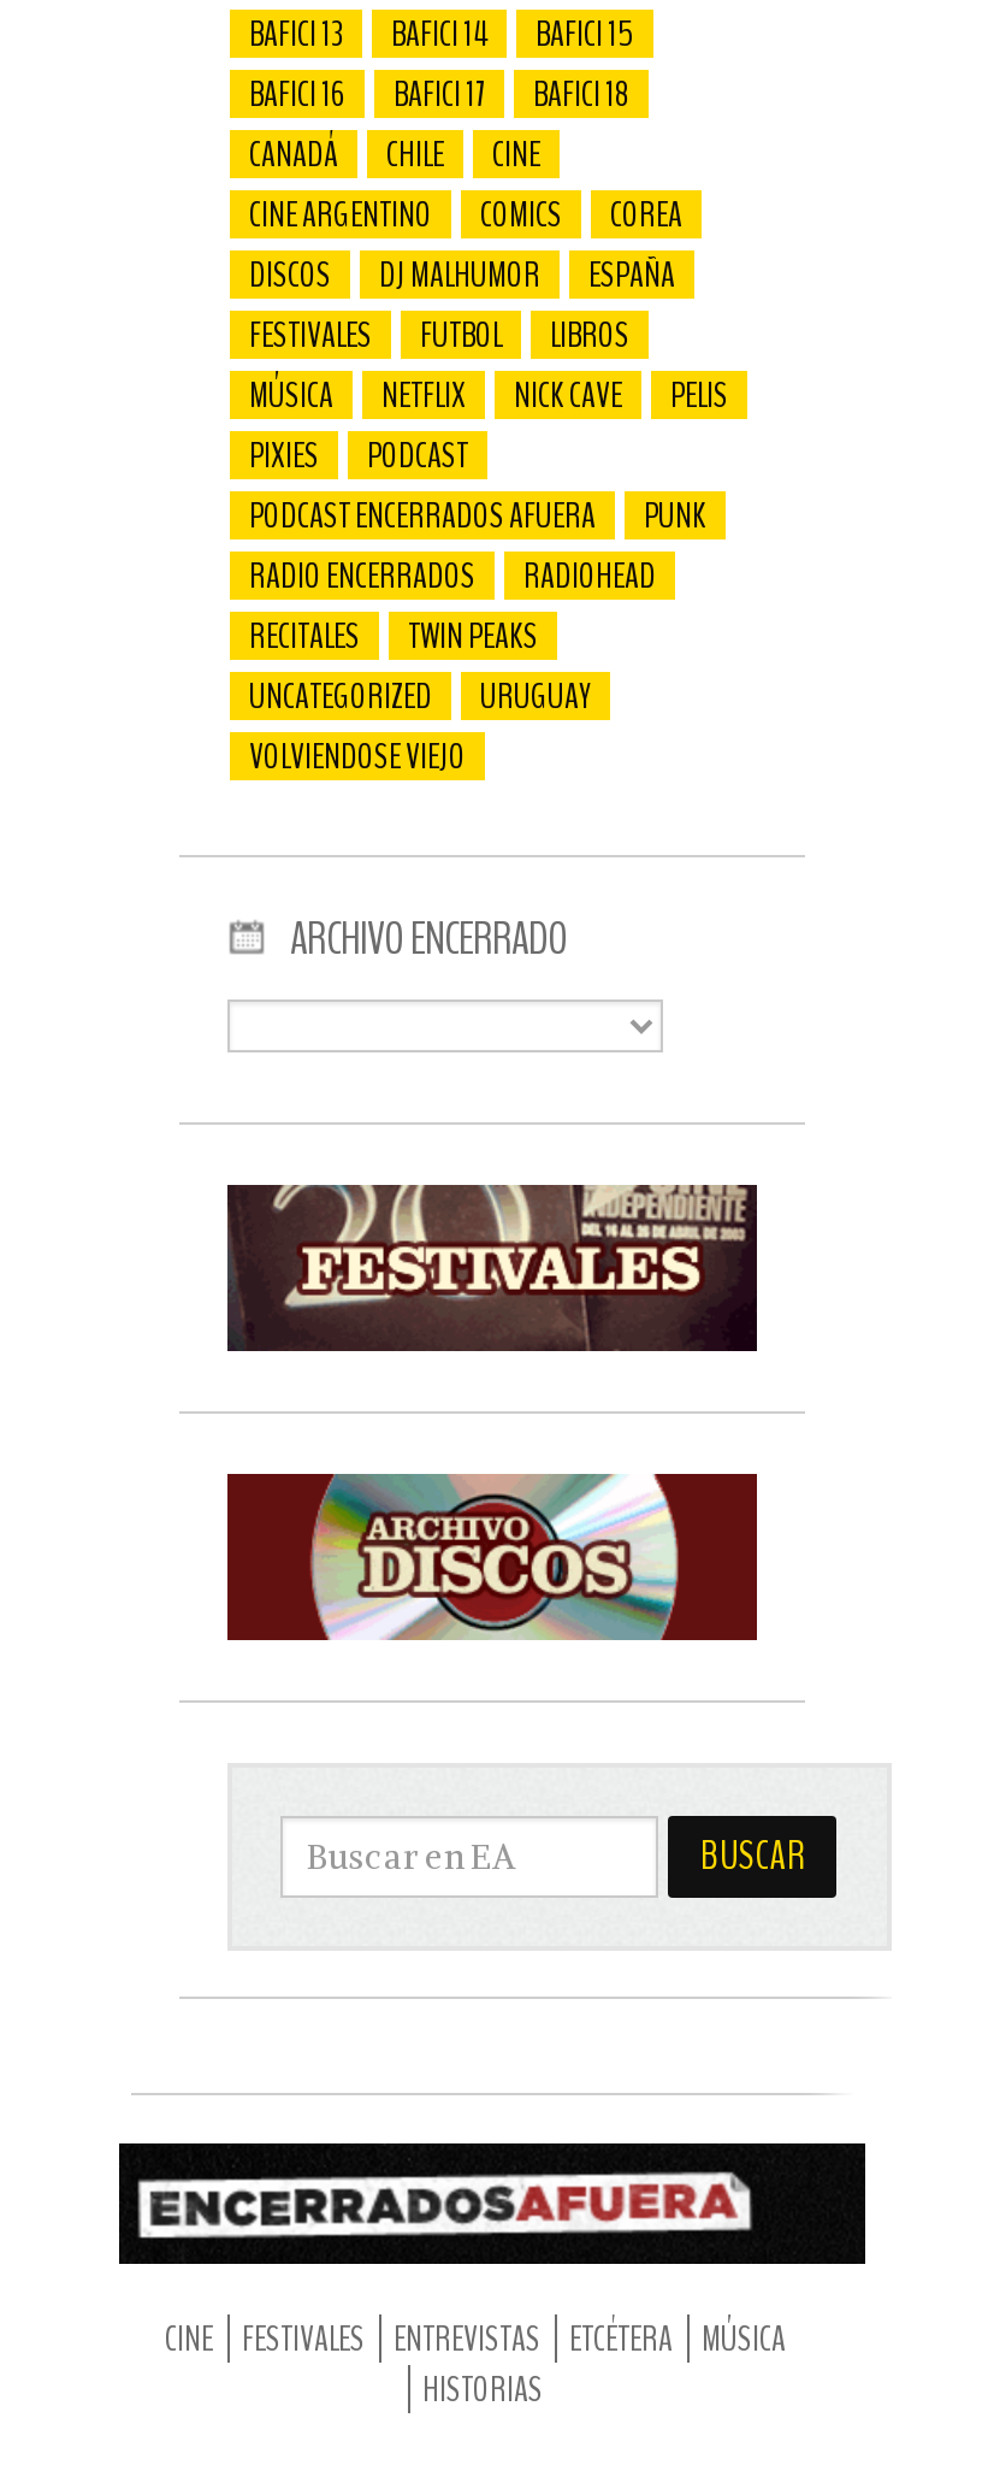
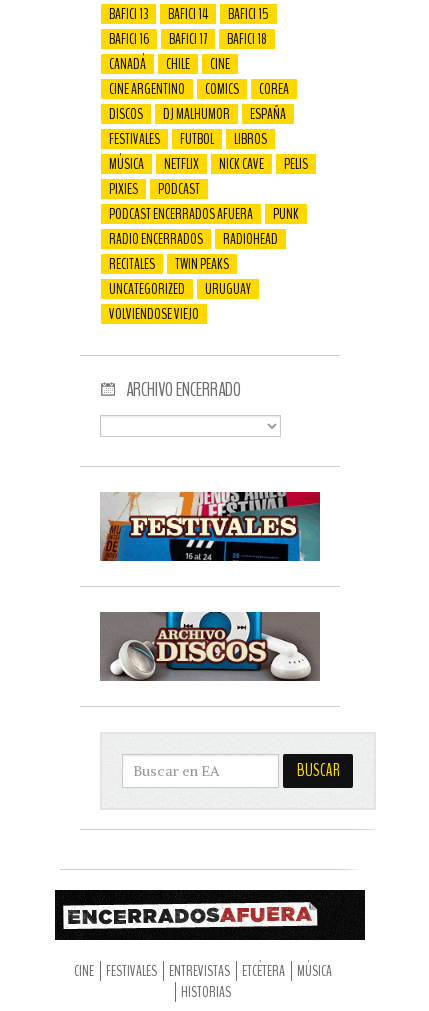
[227,1183,759,1354] [image] -> [101,491,321,562] [image]
[225,1472,757,1643] [image] -> [100,611,320,682] [image]

